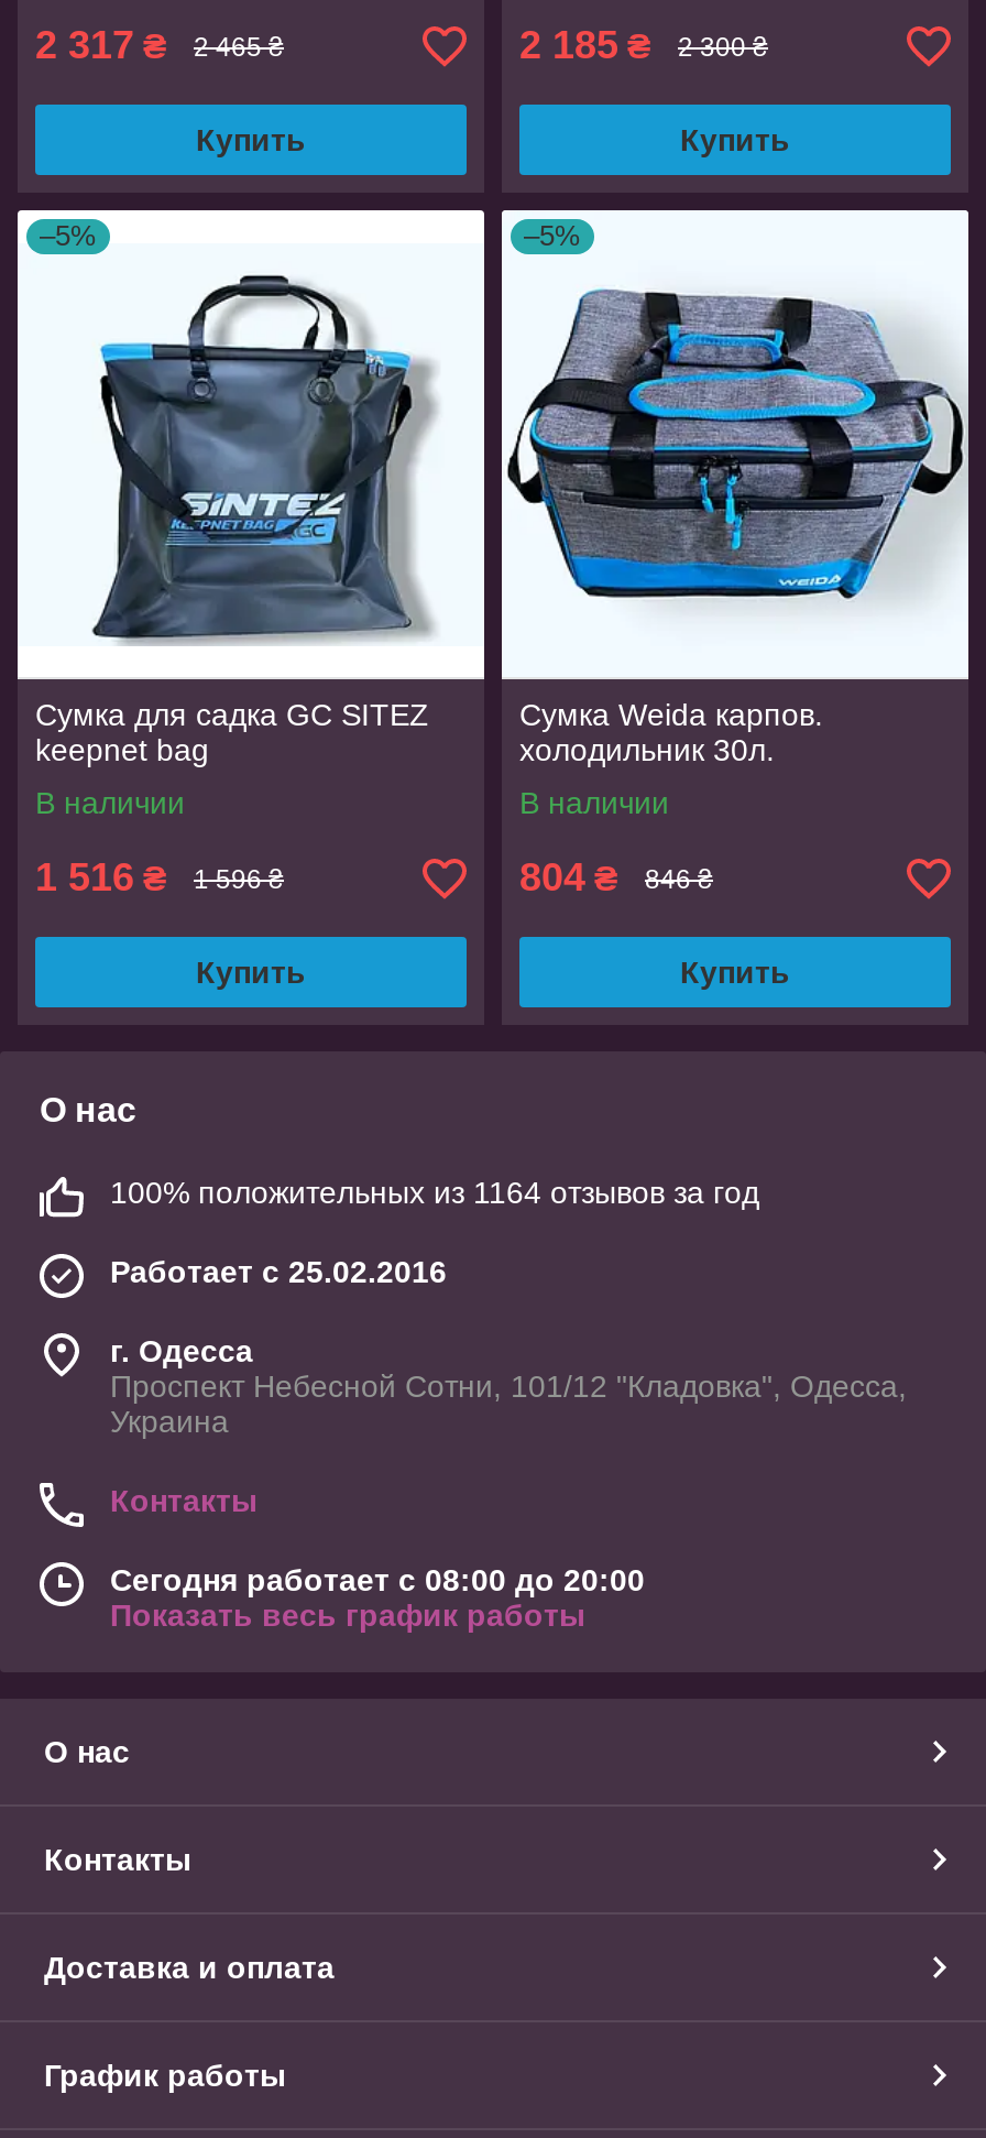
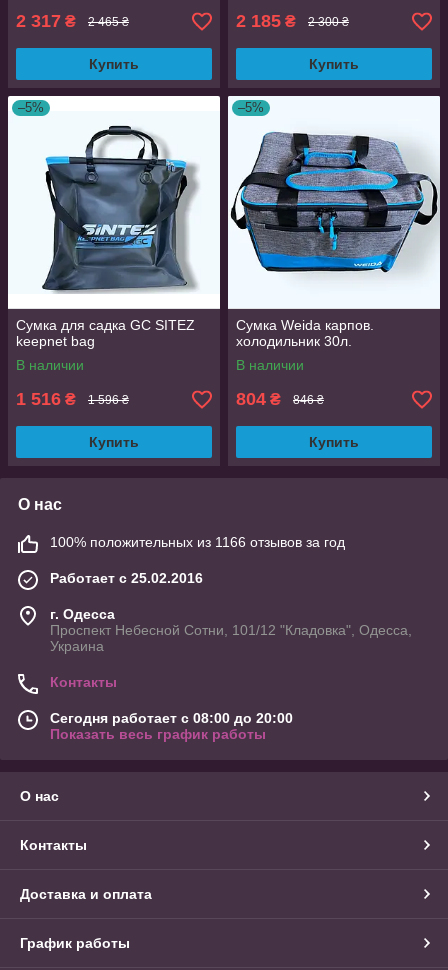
[110,1176,759,1211] 100% положительных из 1164 отзывов за год -> [50,534,345,550] 100% положительных из 1166 отзывов за год

